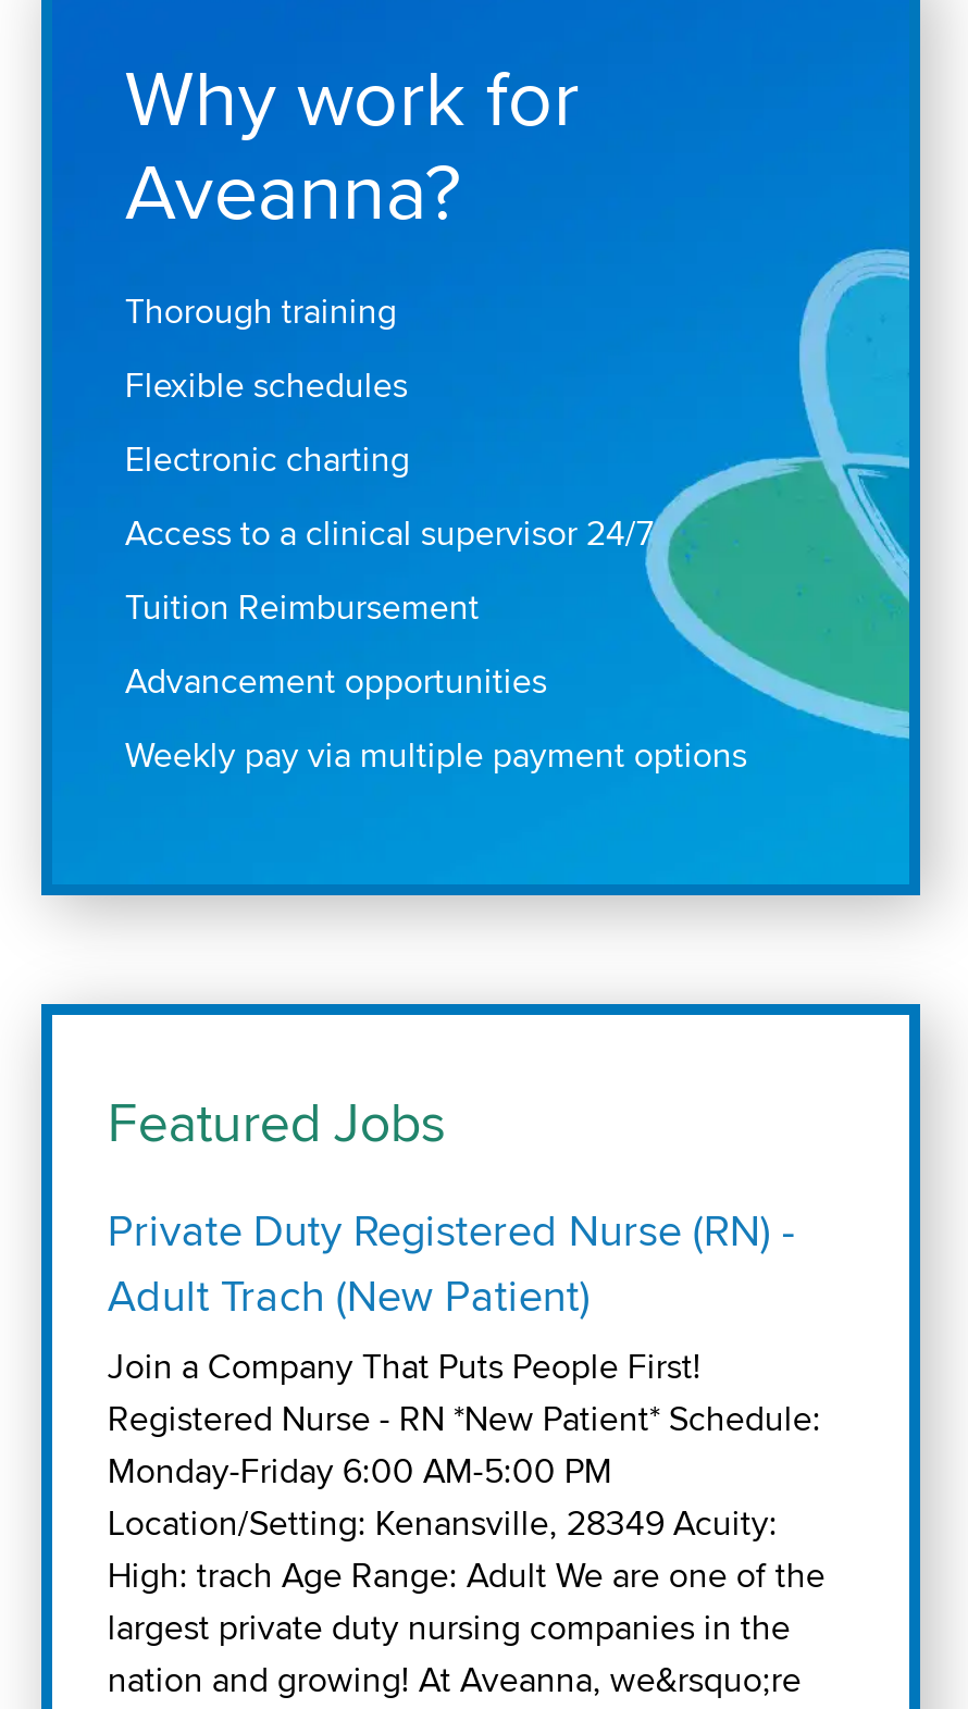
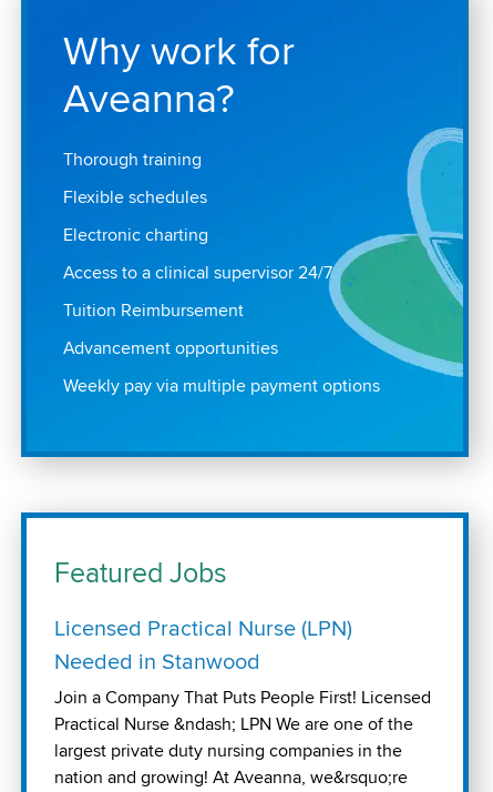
[107,1207,825,1599] Private Duty Registered Nurse (RN) - | Adult Trach (New Patient) | Join a Company That Puts People First! | Registered Nurse - RN *New Patient* Schedule: | Monday-Friday 6:00 AM-5:00 PM | Location/Setting: Kenansville, 28349 Acuity: | High: trach Age Range: Adult We are one of the -> [55,616,431,736] Licensed Practical Nurse (LPN) | Needed in Stanwood | Join a Company That Puts People First! Licensed | Practical Nurse &ndash; LPN We are one of the

